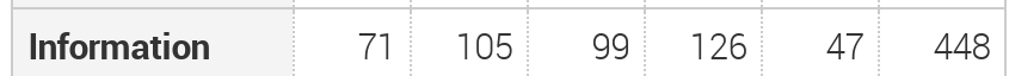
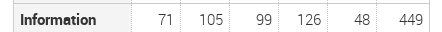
[826,21,864,69] 47 -> [354,9,370,29] 48
[933,21,990,69] 448 -> [399,9,423,29] 449

